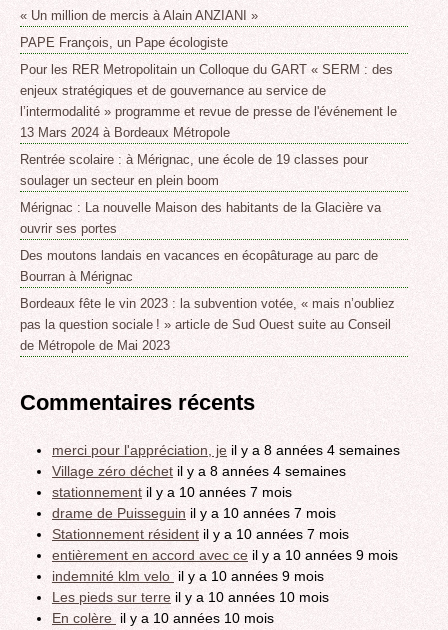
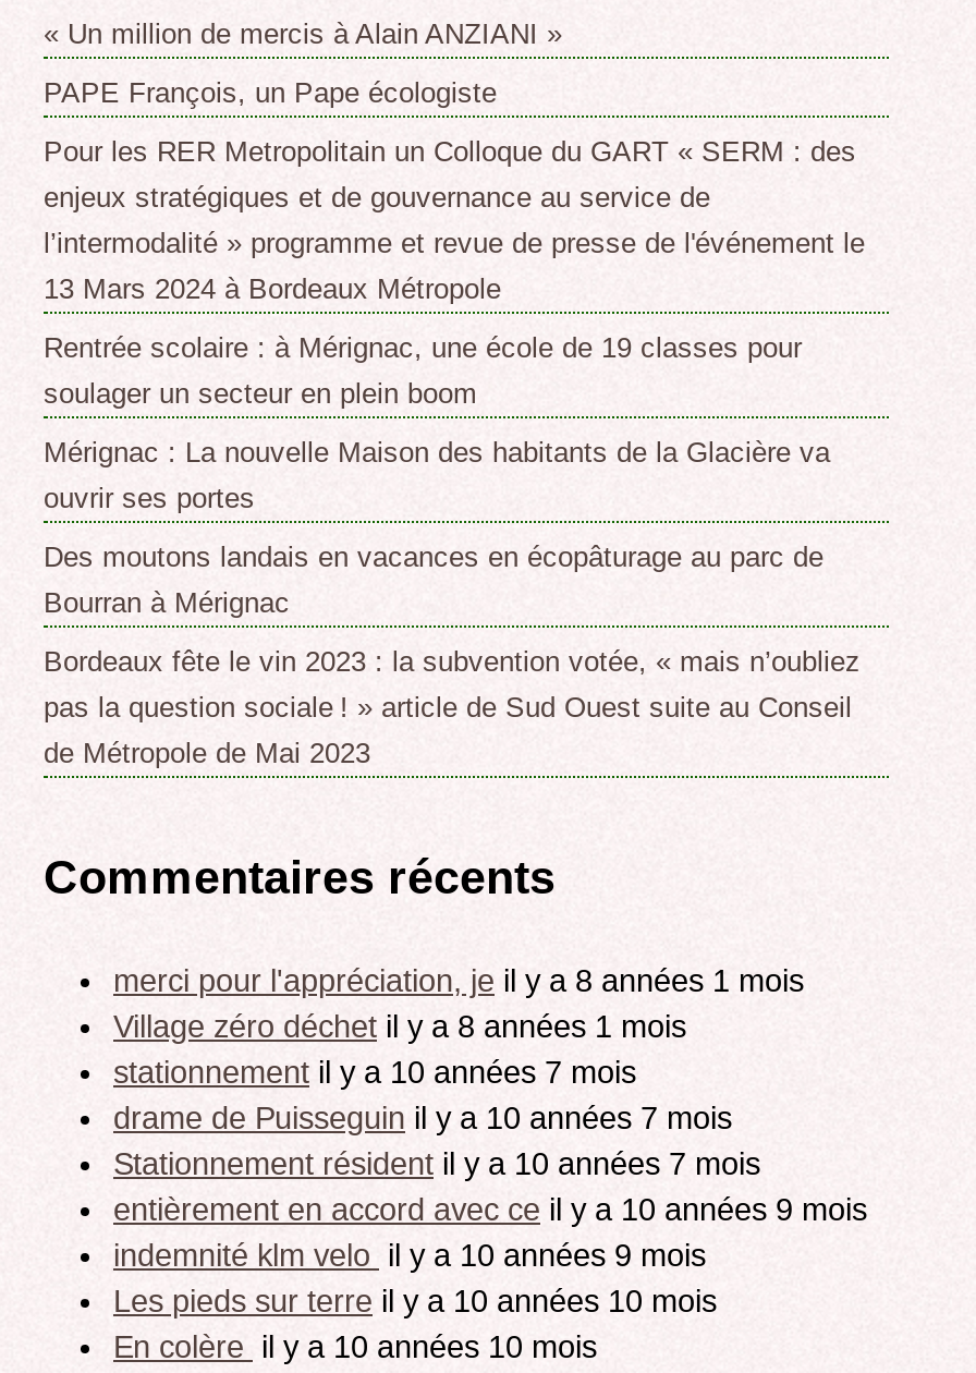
[52,442,400,458] merci pour l'appréciation, je il y a 8 années 4 semaines -> [113,964,804,999] merci pour l'appréciation, je il y a 8 années 1 mois
[52,463,346,479] Village zéro déchet il y a 8 années 4 semaines -> [113,1010,686,1045] Village zéro déchet il y a 8 années 1 mois

